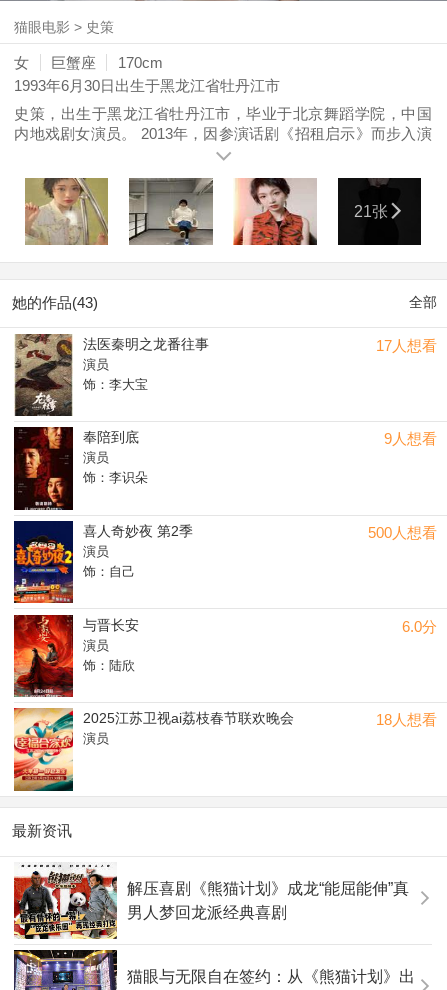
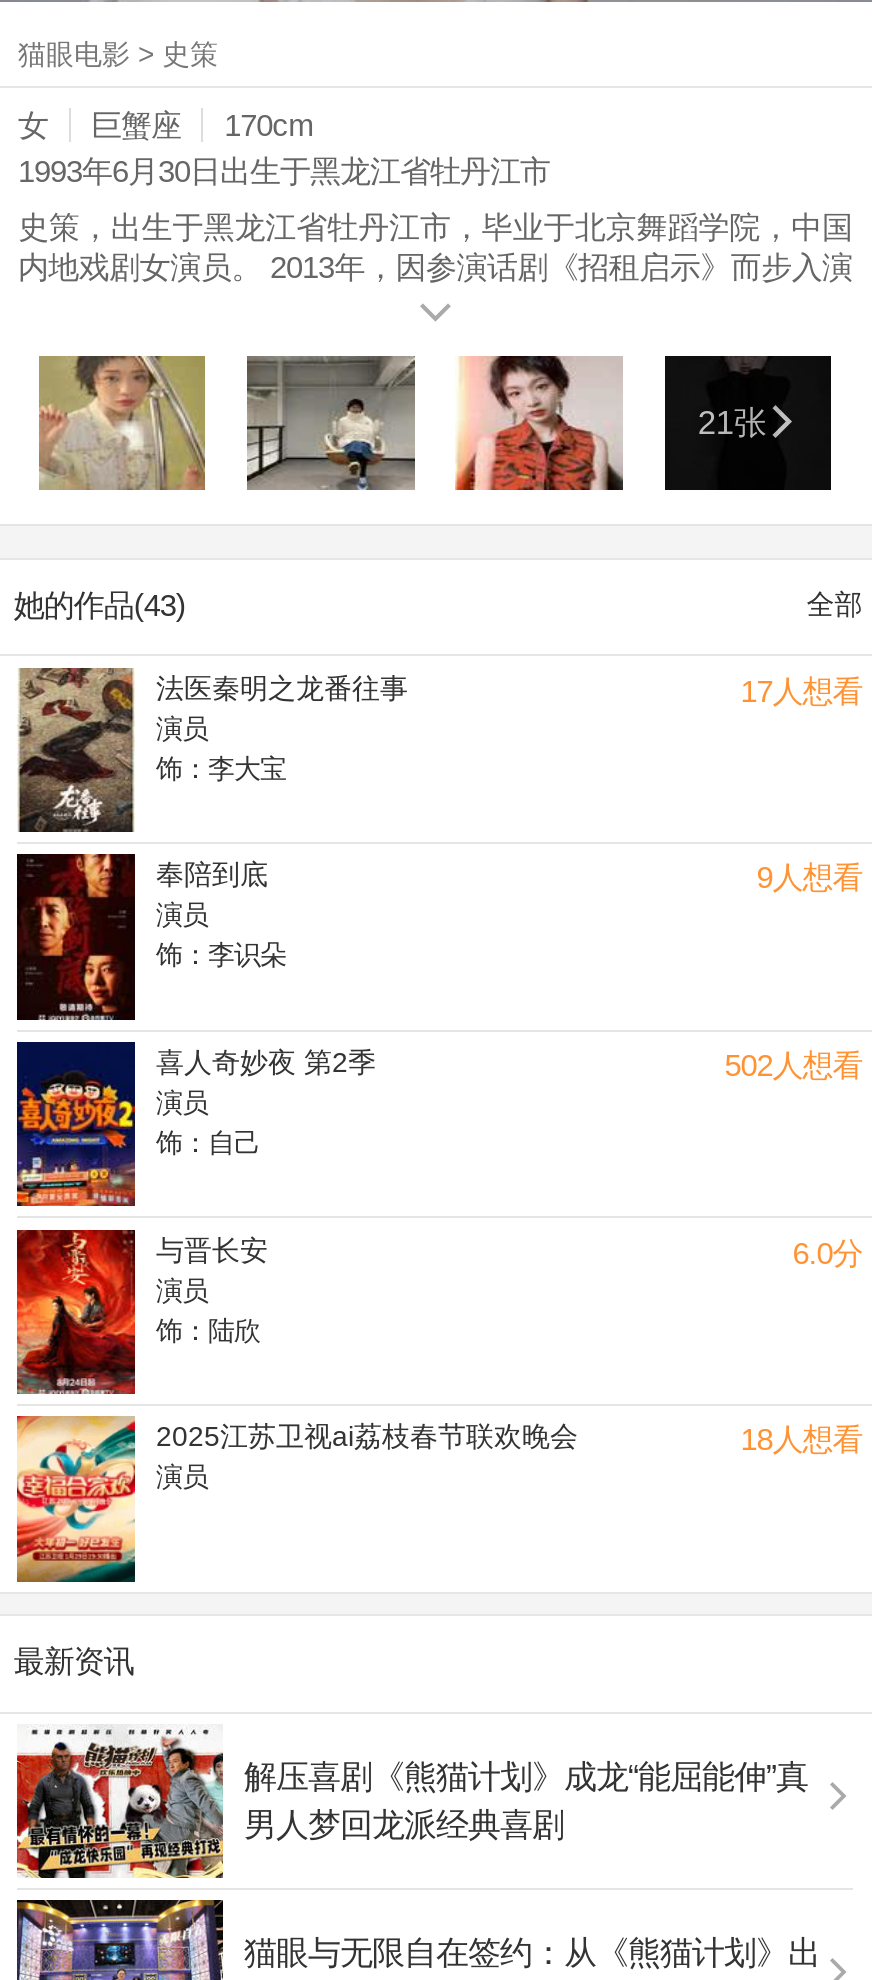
[368,524,437,541] 500人想看 -> [724,1048,862,1082] 502人想看

